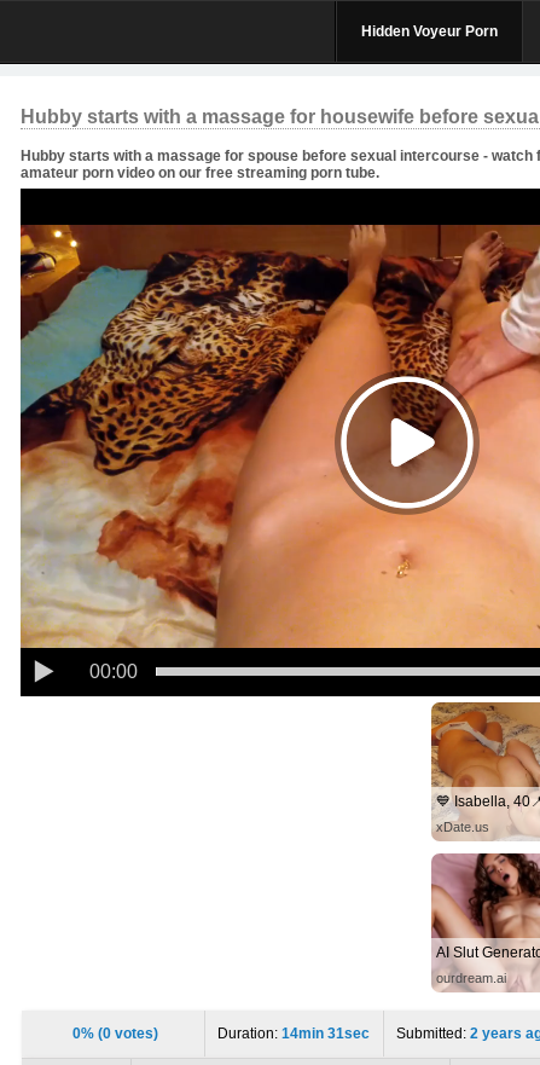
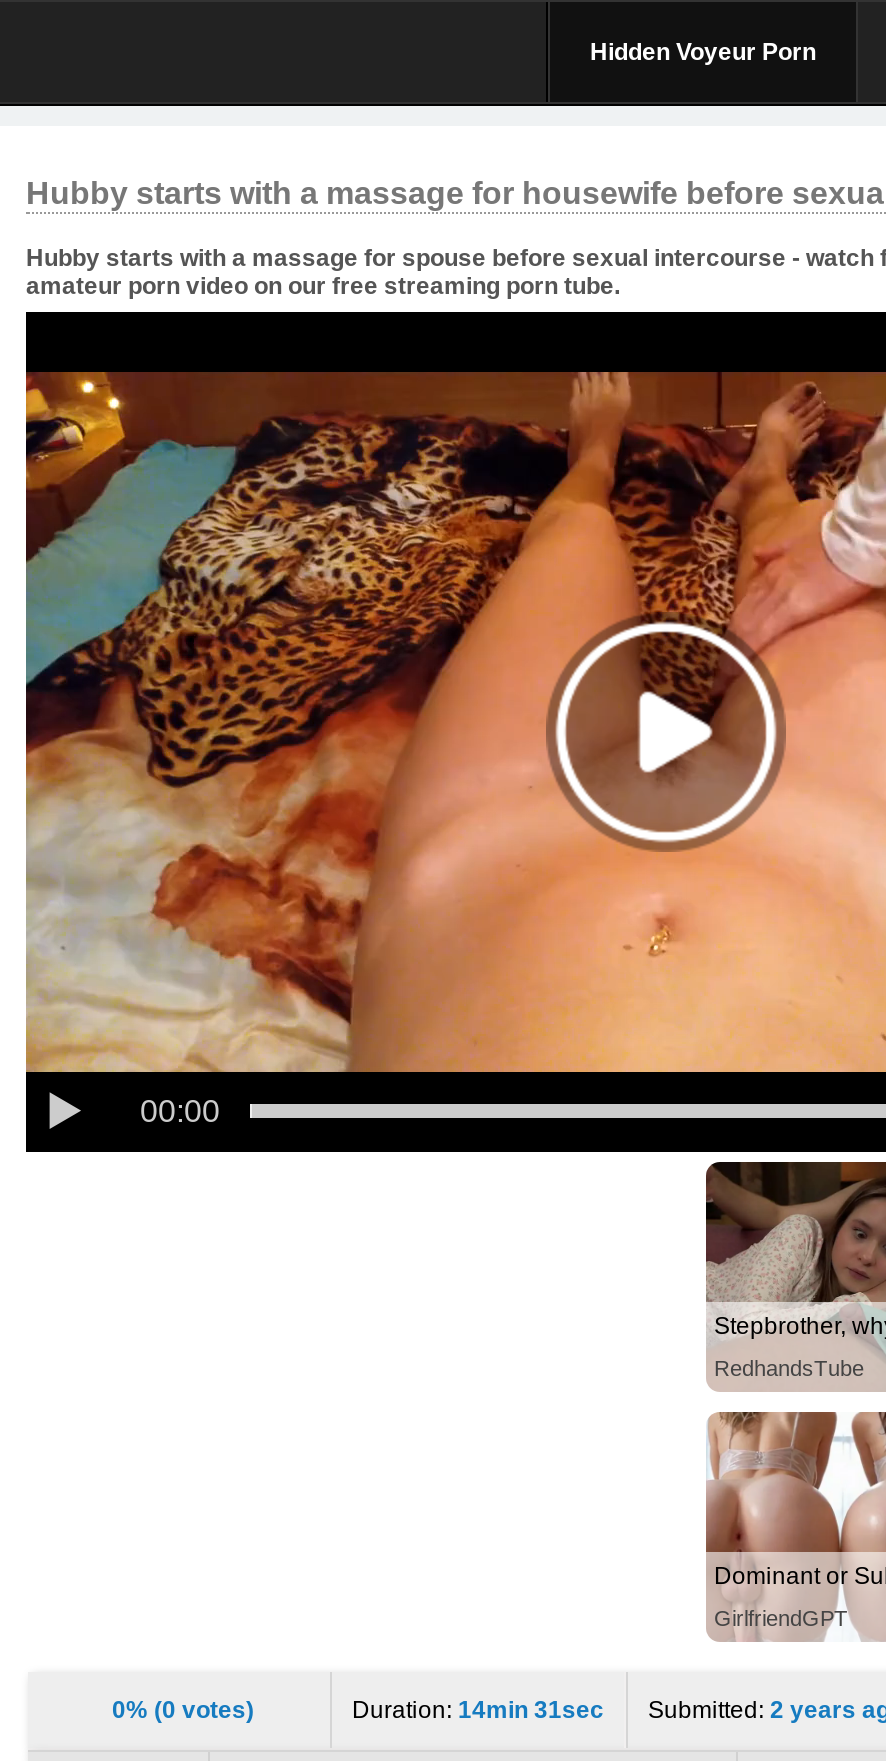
[430,701,536,834] [image] | xDate.us -> [704,1160,880,1380] [image] | RedhandsTube
[430,852,536,985] [image] | ourdream.ai -> [706,1410,880,1630] [image] | GirlfriendGPT

